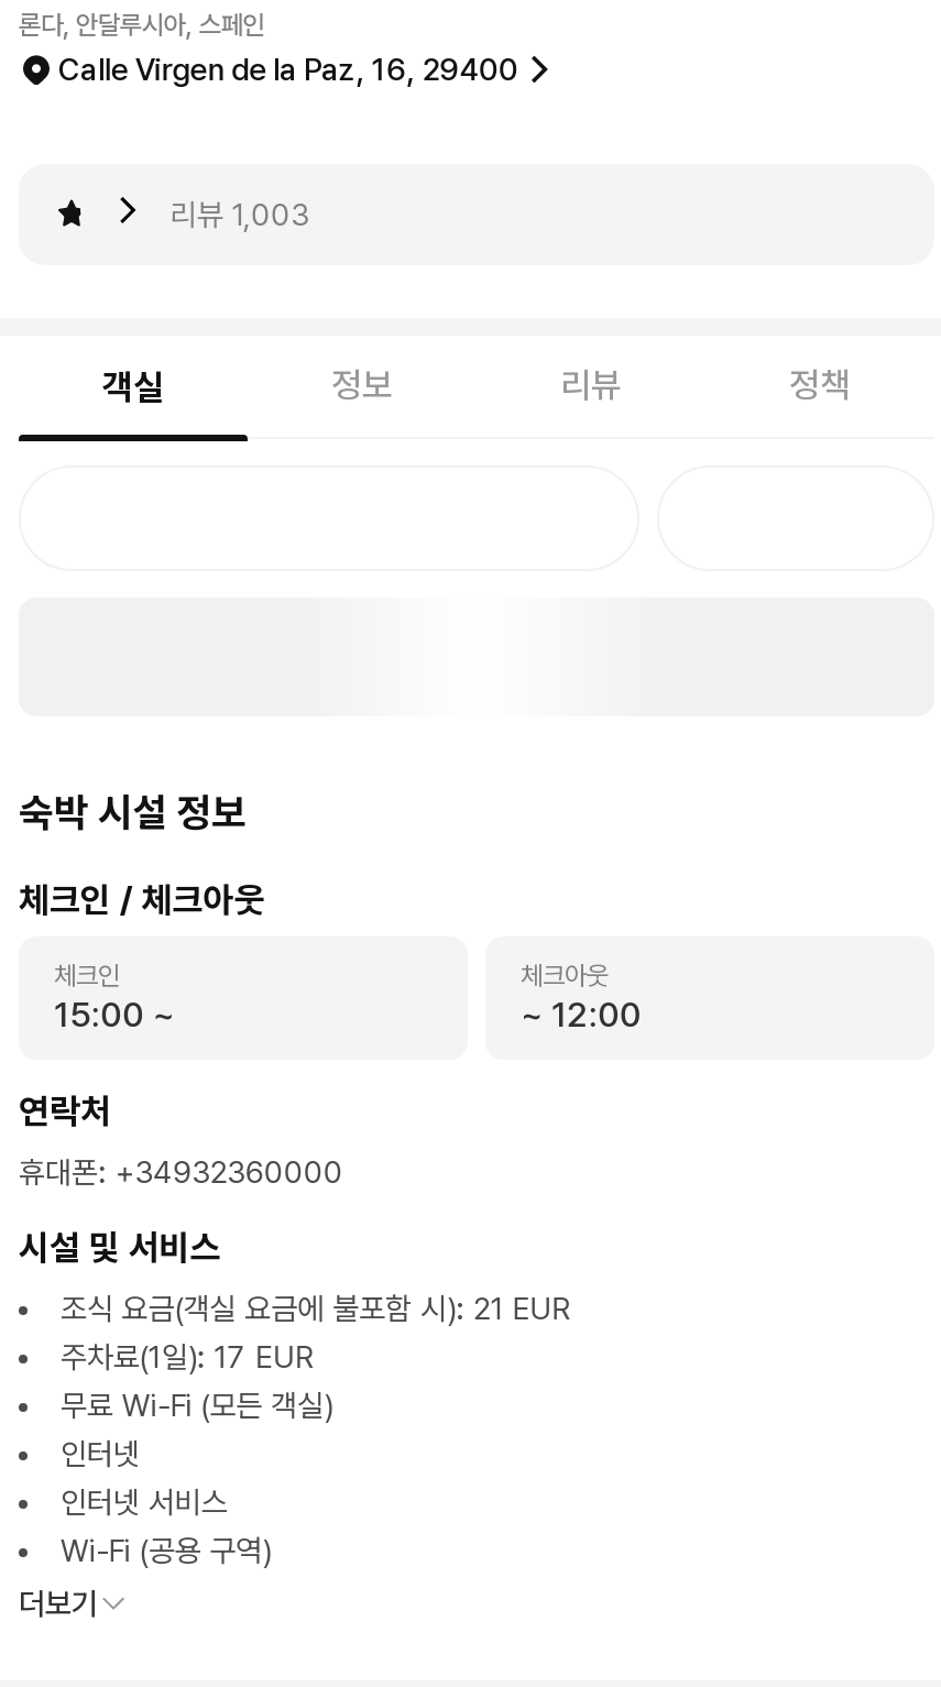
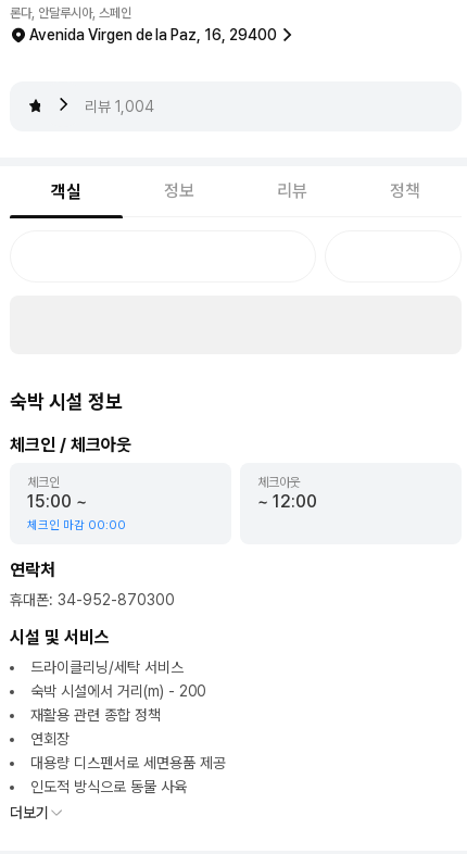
[58,52,519,87] Calle Virgen de la Paz, 16, 29400 -> [29,26,277,43] Avenida Virgen de la Paz, 16, 29400
[170,197,309,232] 리뷰 1,003 -> [85,98,154,115] 리뷰 1,004
none -> [27,518,126,532] 체크인 마감 00:00
[19,1154,343,1190] 휴대폰: +34932360000 -> [10,591,174,608] 휴대폰: 34-952-870300
[61,1291,572,1568] 조식 요금(객실 요금에 불포함 시): 21 EUR | 주차료(1일): 17 EUR | 무료 Wi-Fi (모든 객실) | 인터넷 | 인터넷 서비스 | Wi-Fi (공용 구역) -> [30,658,225,795] 드라이클리닝/세탁 서비스 | 숙박 시설에서 거리(m) - 200 | 재활용 관련 종합 정책 | 연회장 | 대용량 디스펜서로 세면용품 제공 | 인도적 방식으로 동물 사육

